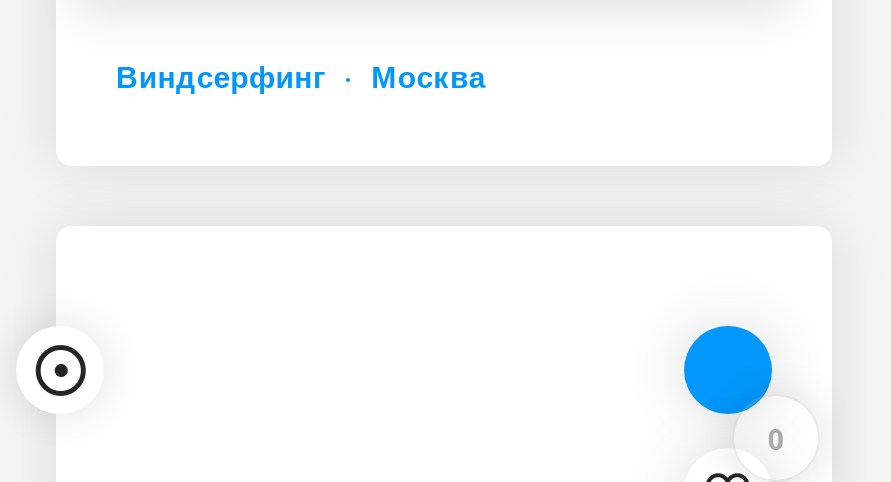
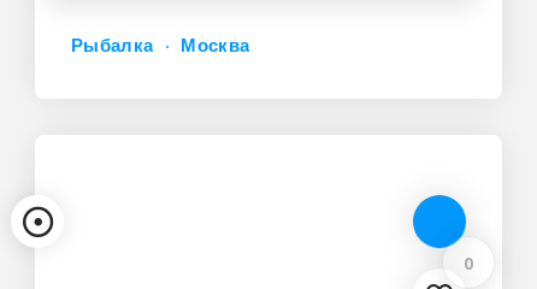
[116,58,326,96] Виндсерфинг -> [71,34,154,57] Рыбалка

